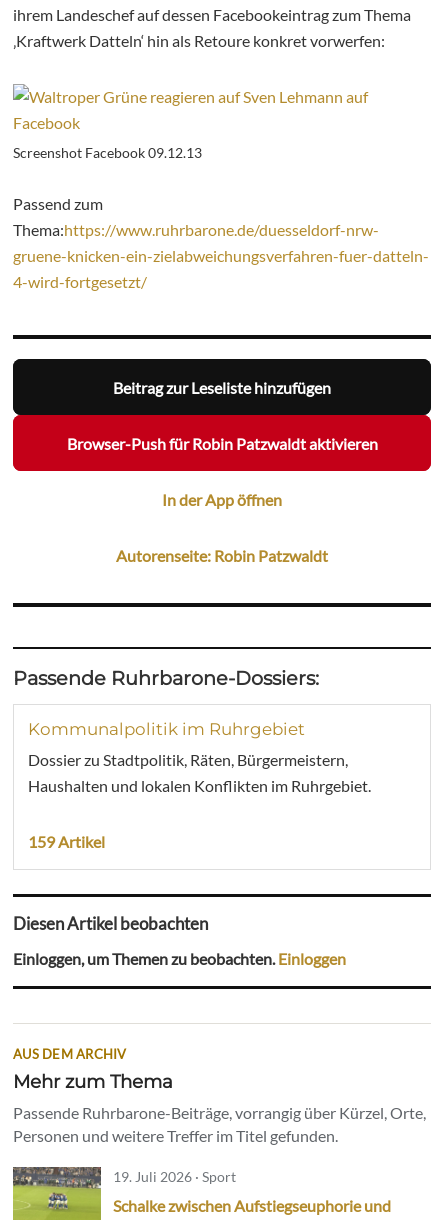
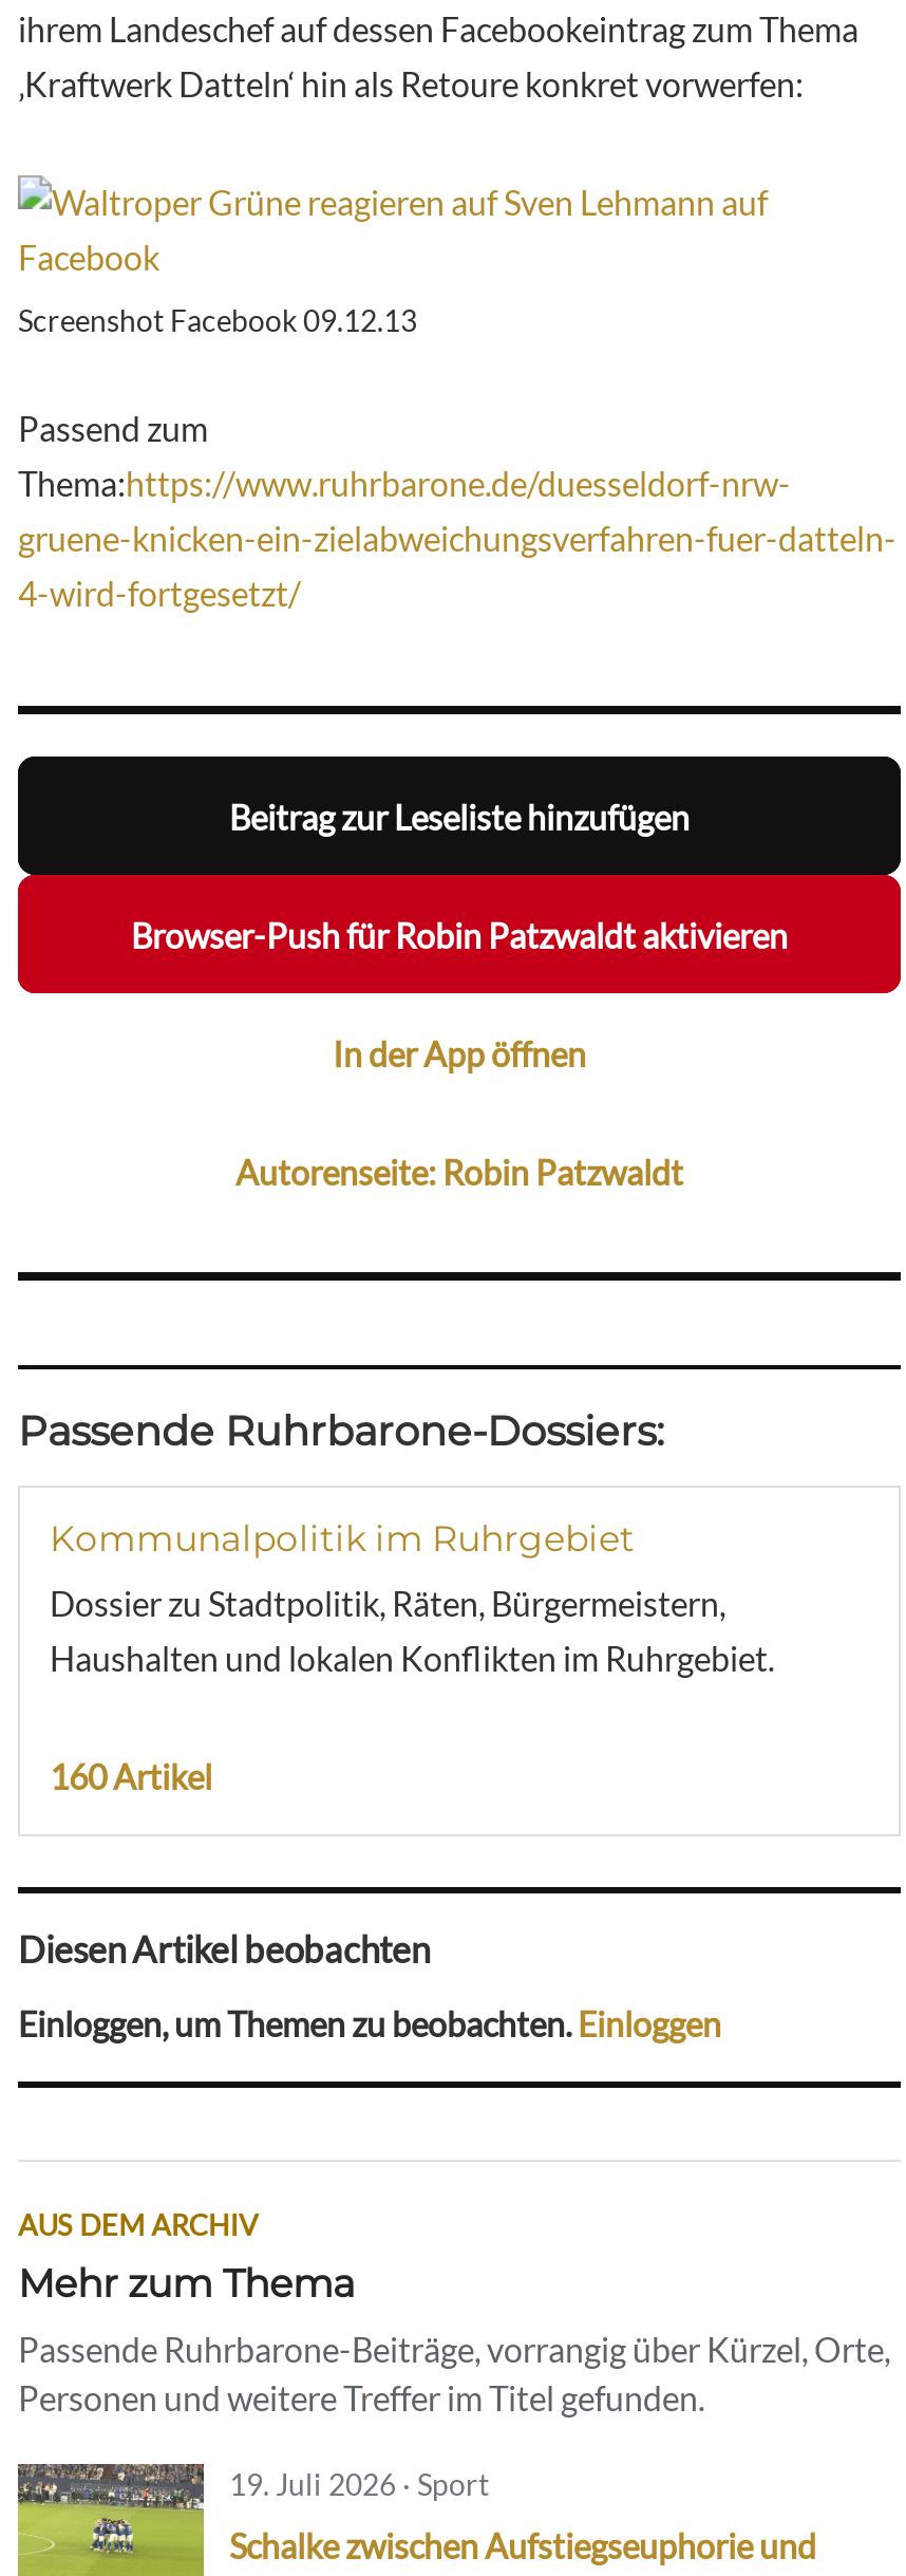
[28,832,105,851] 159 Artikel -> [50,1757,212,1797] 160 Artikel

